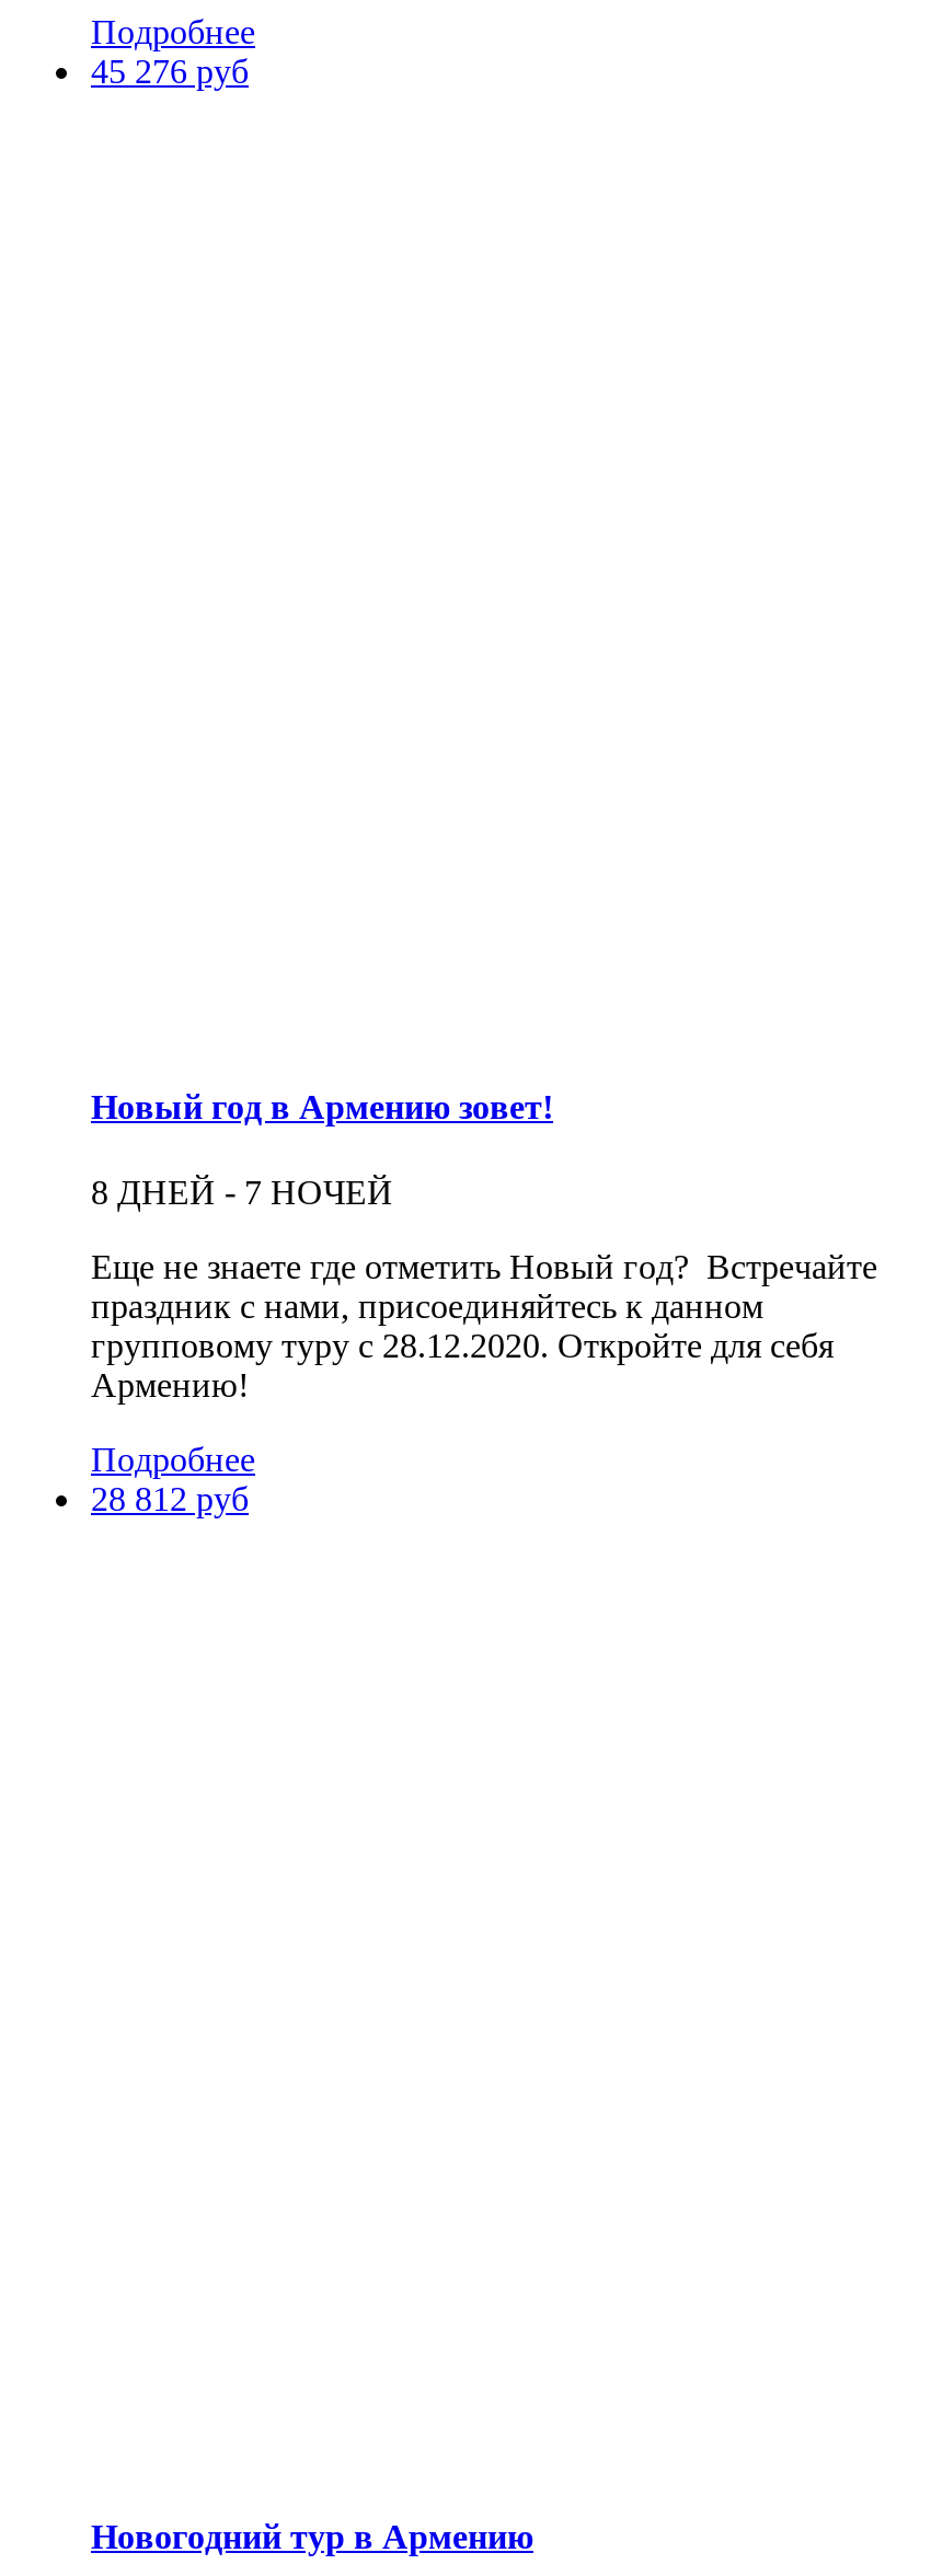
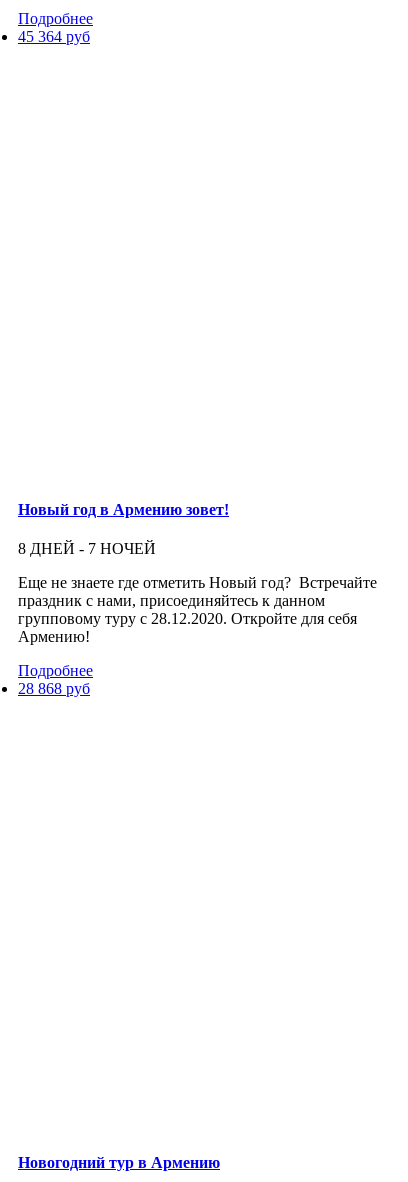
[91,52,249,89] 45 276 руб -> [18,28,90,45] 45 364 руб
[91,1481,249,1518] 28 812 руб -> [18,680,90,697] 28 868 руб

